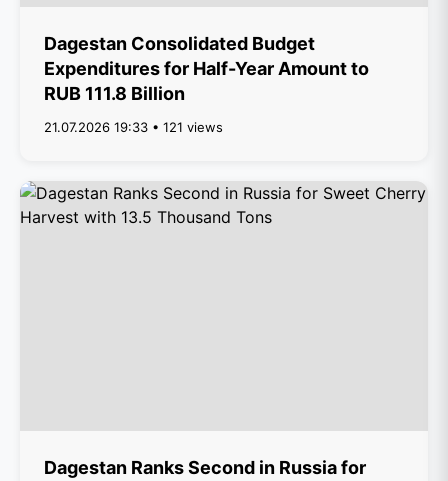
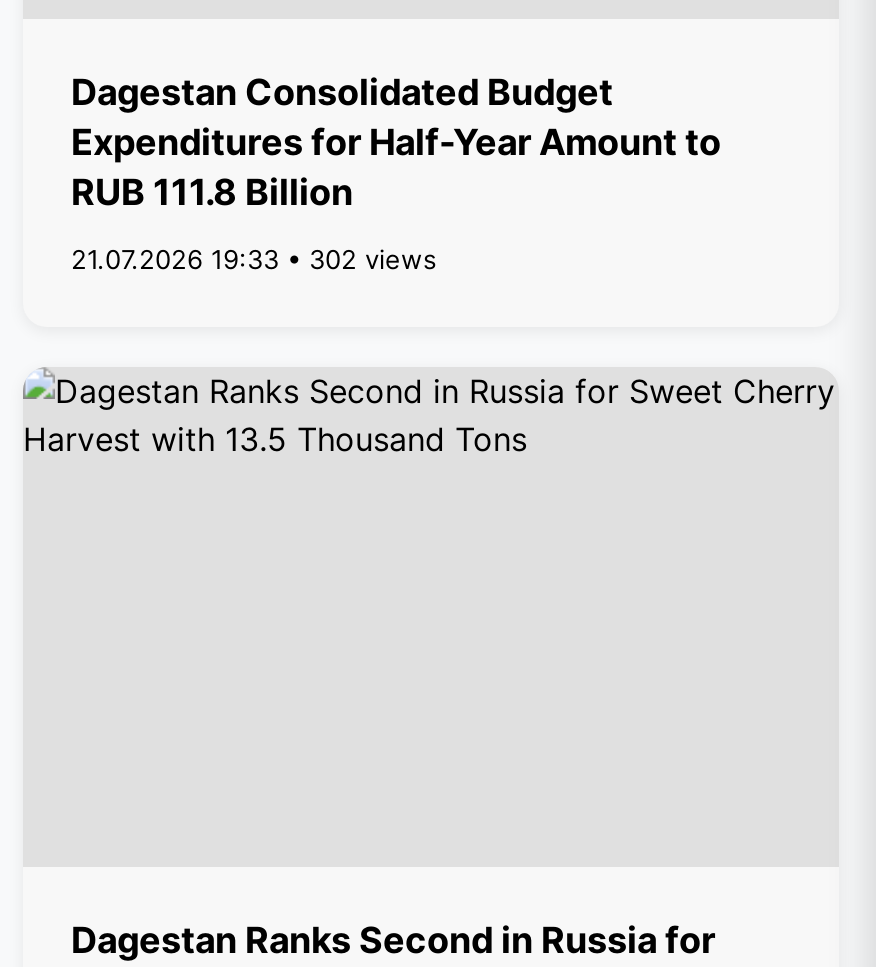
[44,119,223,135] 21.07.2026 19:33 • 121 views -> [71,243,437,275] 21.07.2026 19:33 • 302 views

